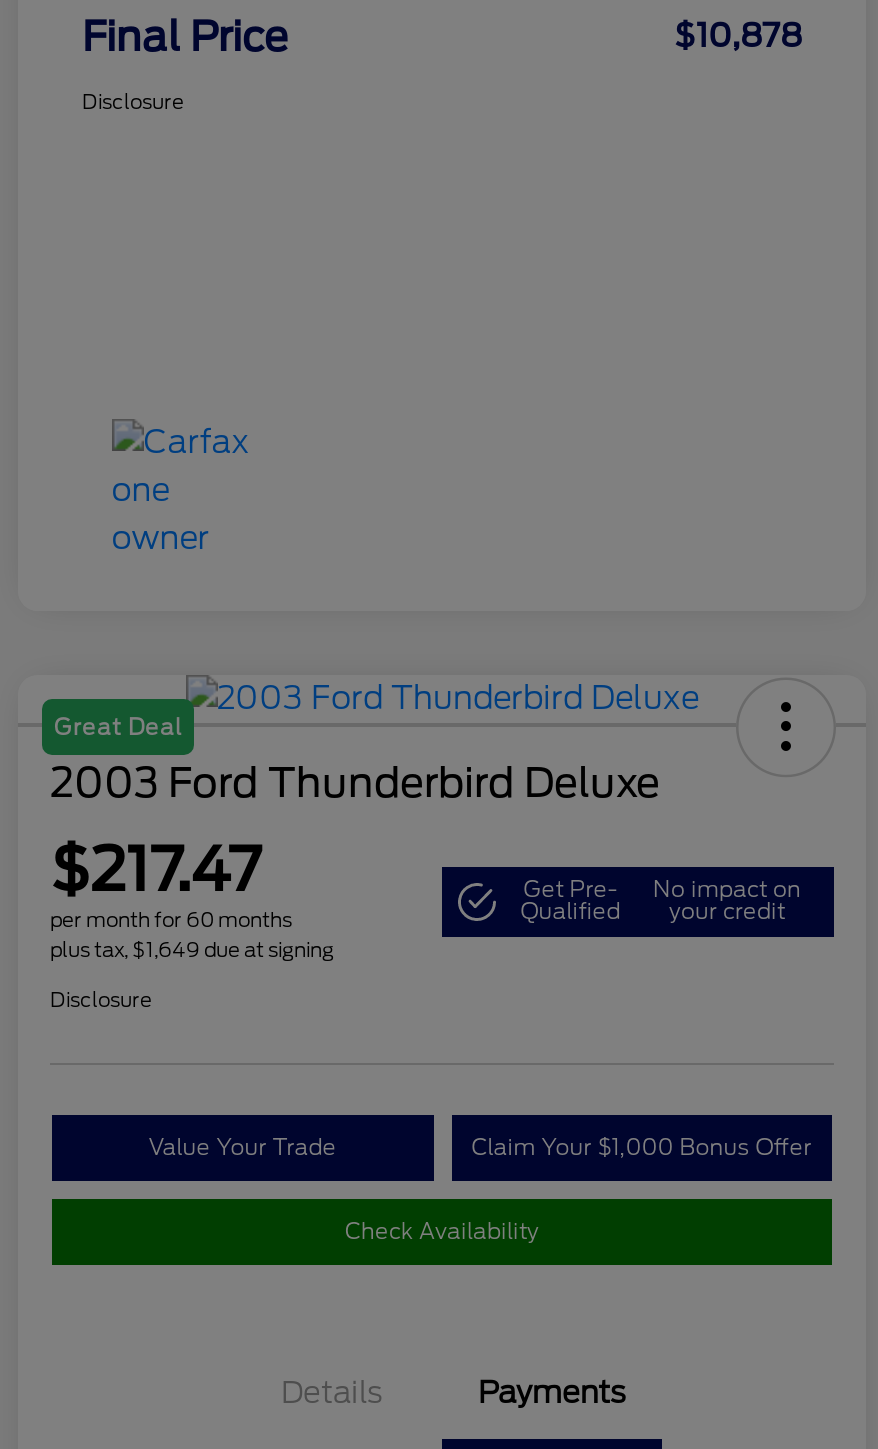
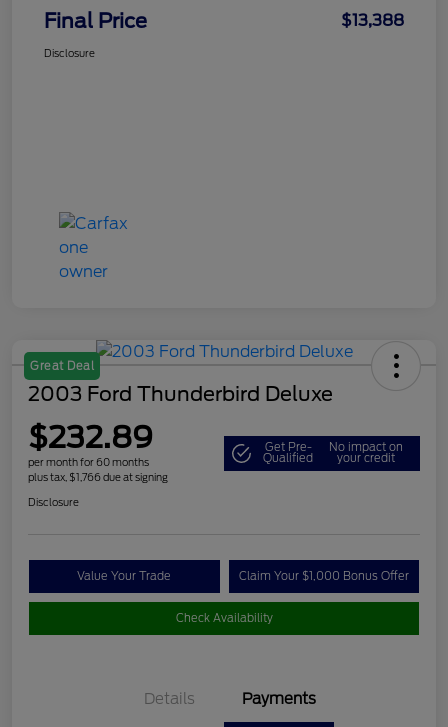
[674,17,802,55] $10,878 -> [341,11,404,30] $13,388
[50,833,260,905] $217.47 -> [28,419,153,455] $232.89
[50,937,334,961] plus tax, $1,649 due at signing -> [28,471,168,483] plus tax, $1,766 due at signing

